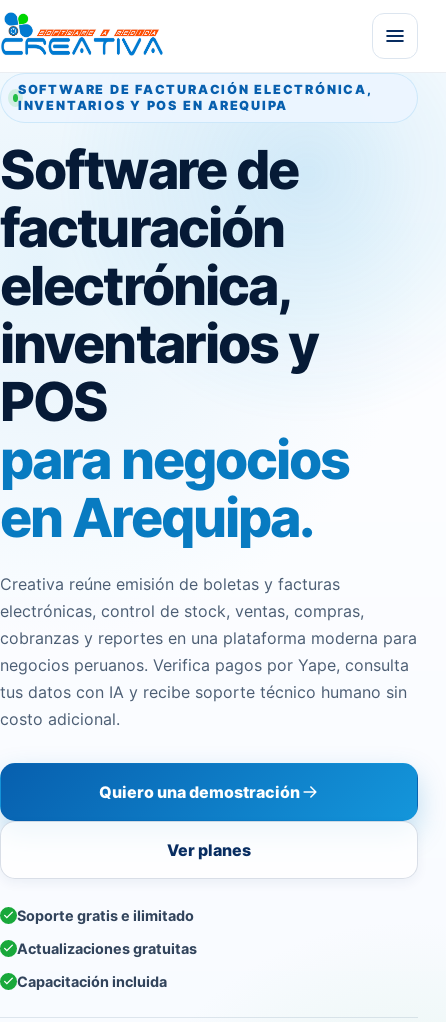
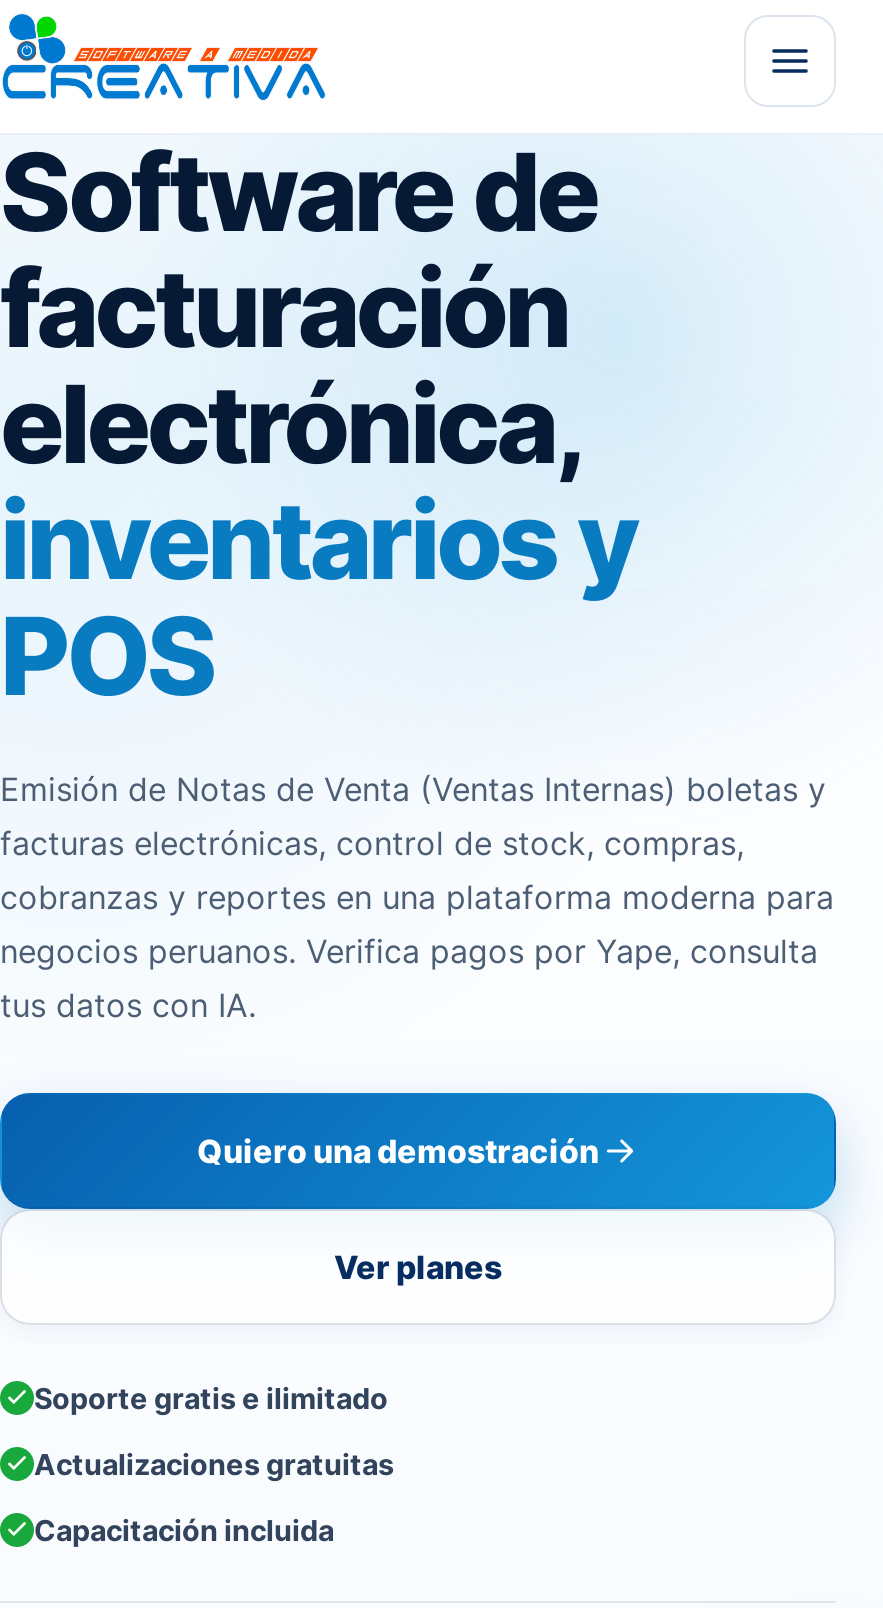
[18,82,373,113] SOFTWARE DE FACTURACIÓN ELECTRÓNICA, | INVENTARIOS Y POS EN AREQUIPA -> none
[0,427,364,621] para negocios | en Arequipa. | Creativa reúne emisión de boletas y facturas | electrónicas, control de stock, ventas, compras, -> [0,769,826,863] Emisión de Notas de Venta (Ventas Internas) boletas y | facturas electrónicas, control de stock, compras,
[0,682,407,729] tus datos con IA y recibe soporte técnico humano sin | costo adicional. -> [0,985,256,1025] tus datos con IA.

